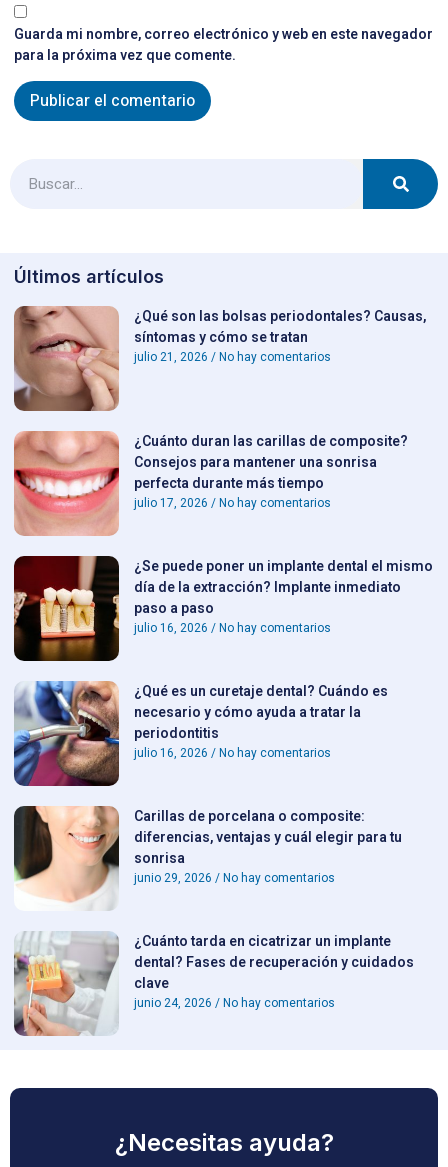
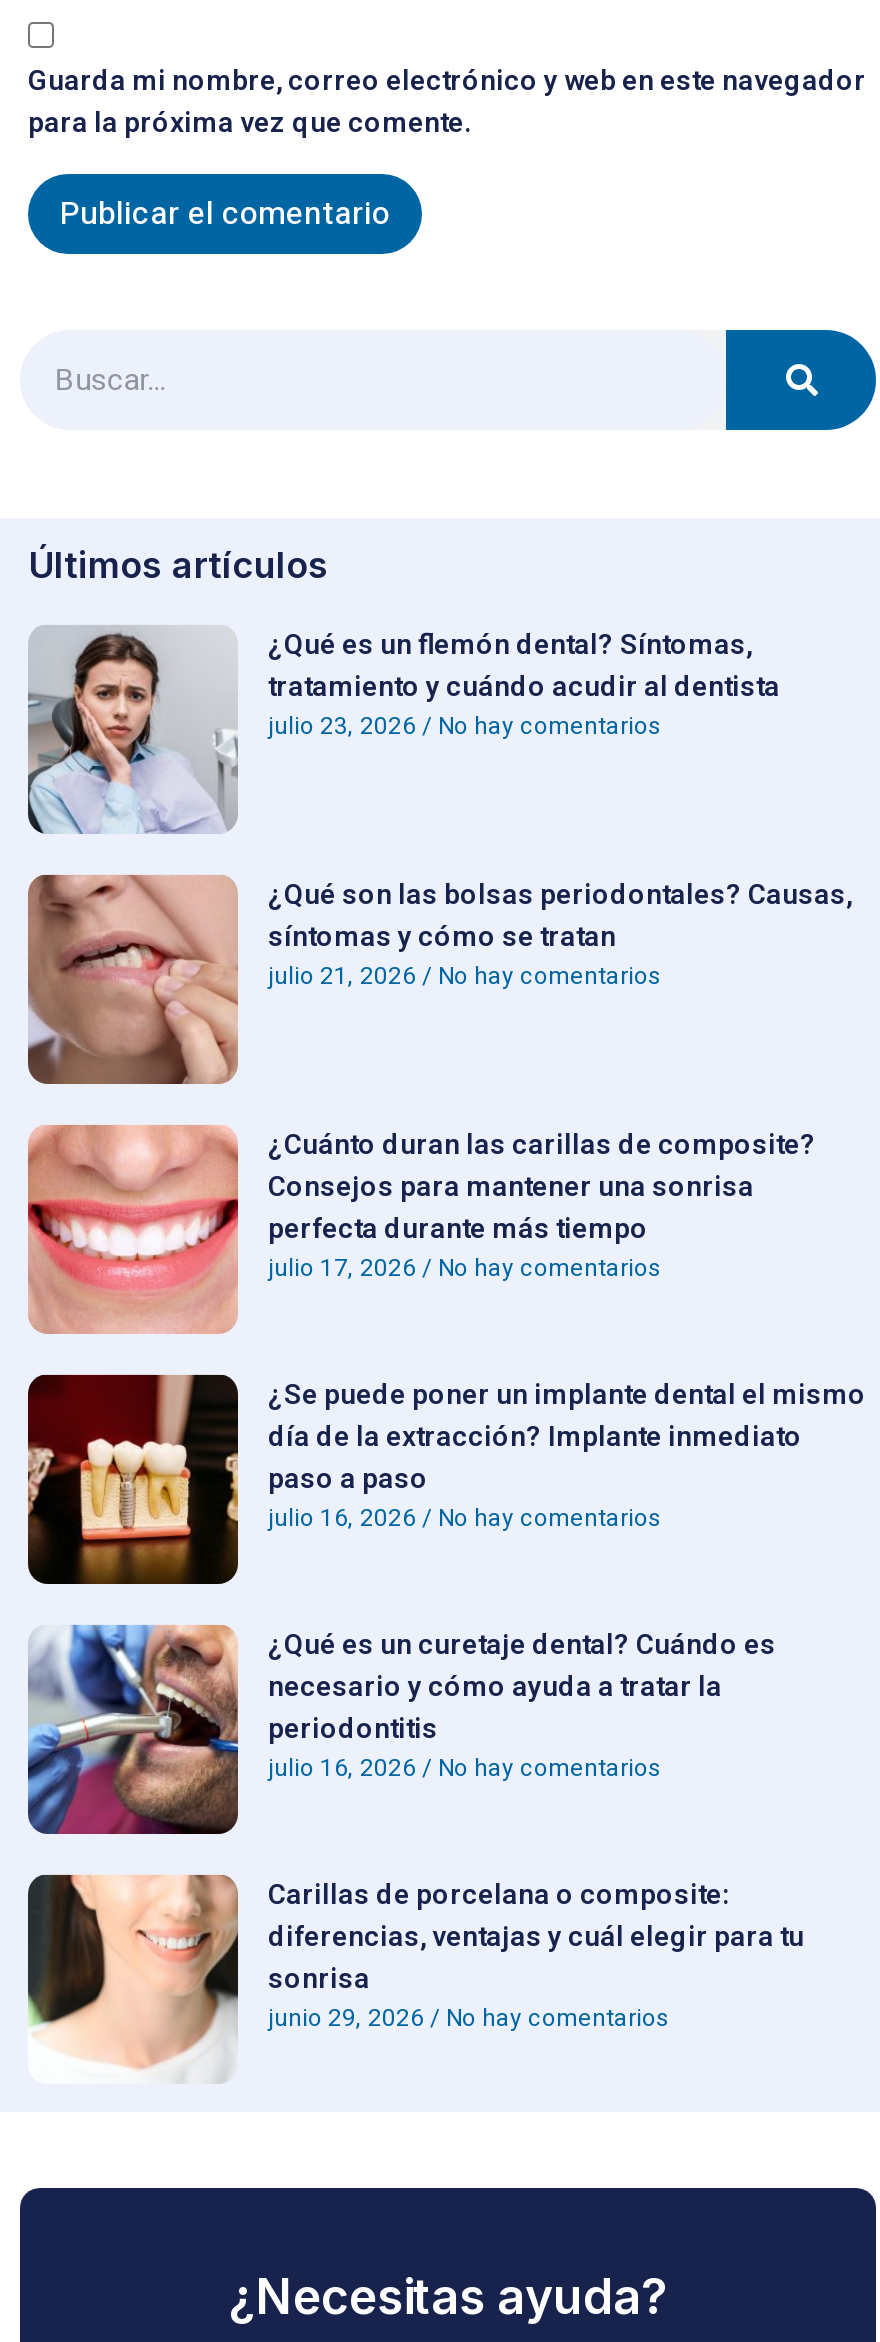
none -> [26,624,780,834] [image] | ¿Qué es un flemón dental? Síntomas, | tratamiento y cuándo acudir al dentista | julio 23, 2026 No hay comentarios
moved [13,305,433,887] -> [26,872,866,2036]: [image] | ¿Qué son las bolsas periodontales? Causas, | síntomas y cómo se tratan | ... | sonrisa | junio 29, 2026 No hay comentarios
[13,931,414,1037] [image] | ¿Cuánto tarda en cicatrizar un implante | dental? Fases de recuperación y cuidados | clave | junio 24, 2026 No hay comentarios -> none

